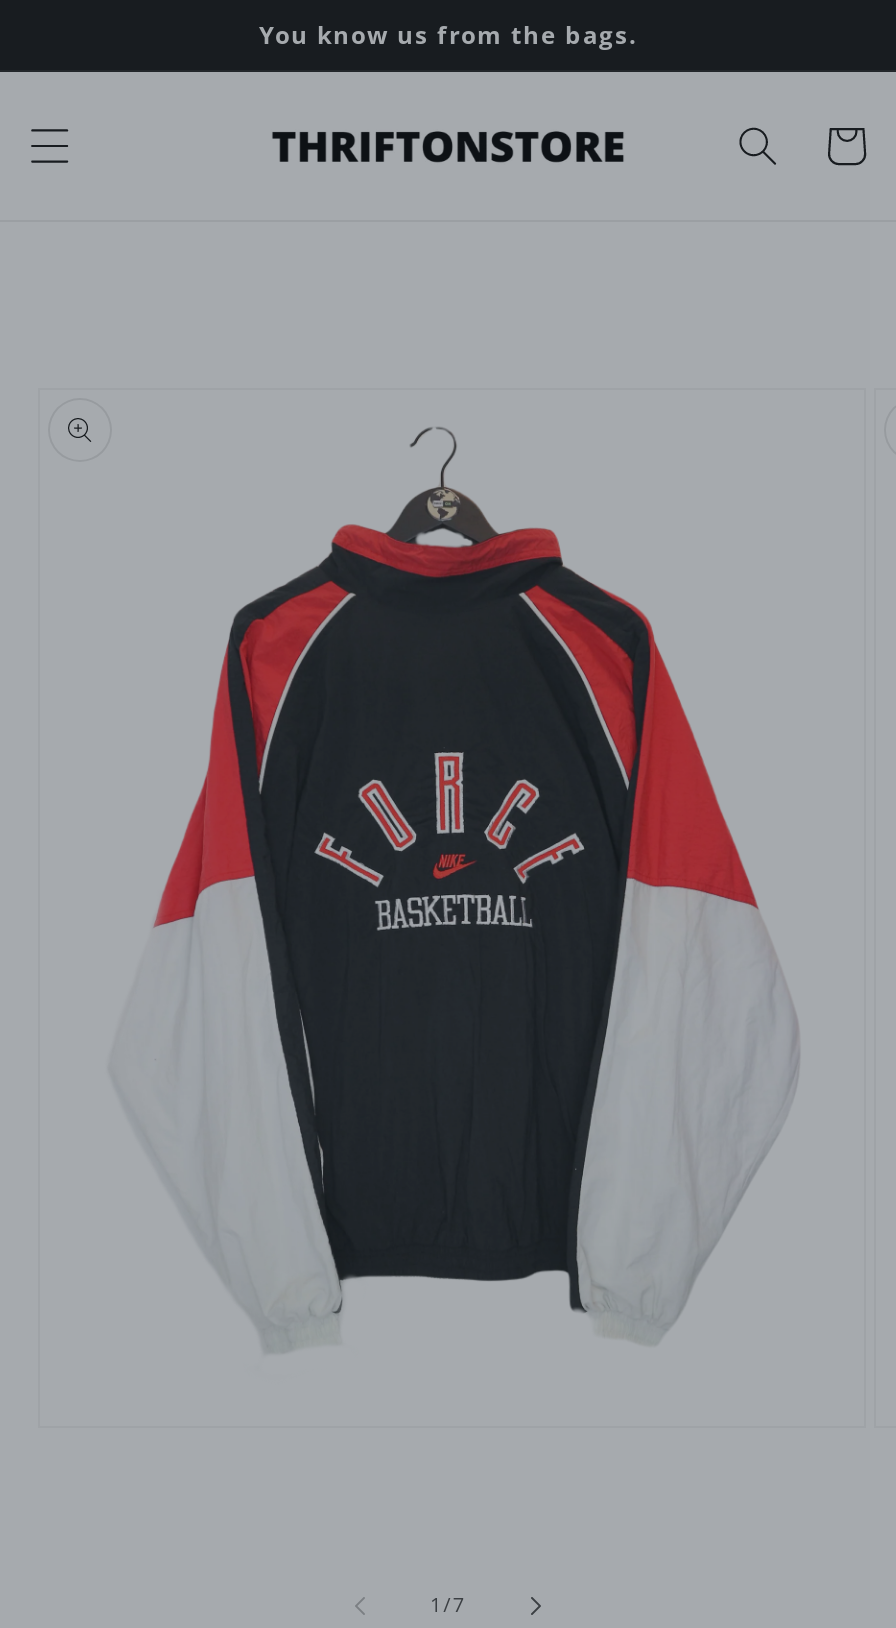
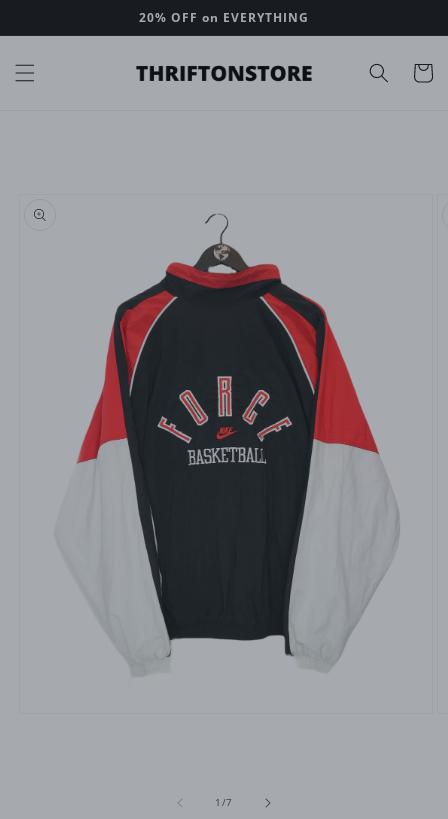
[259,18,637,52] You know us from the bags. -> [139,9,309,26] 20% OFF on EVERYTHING

